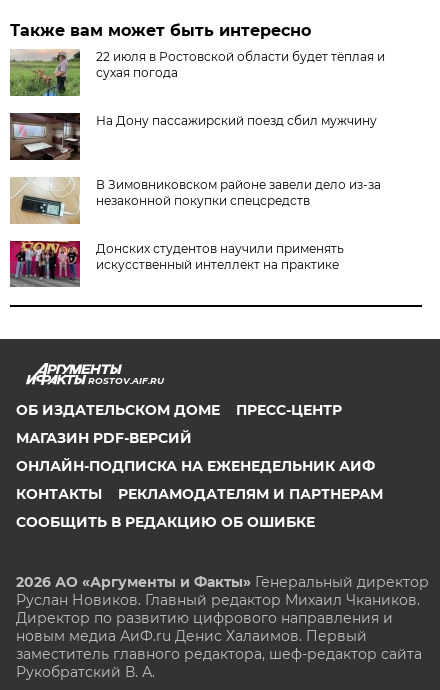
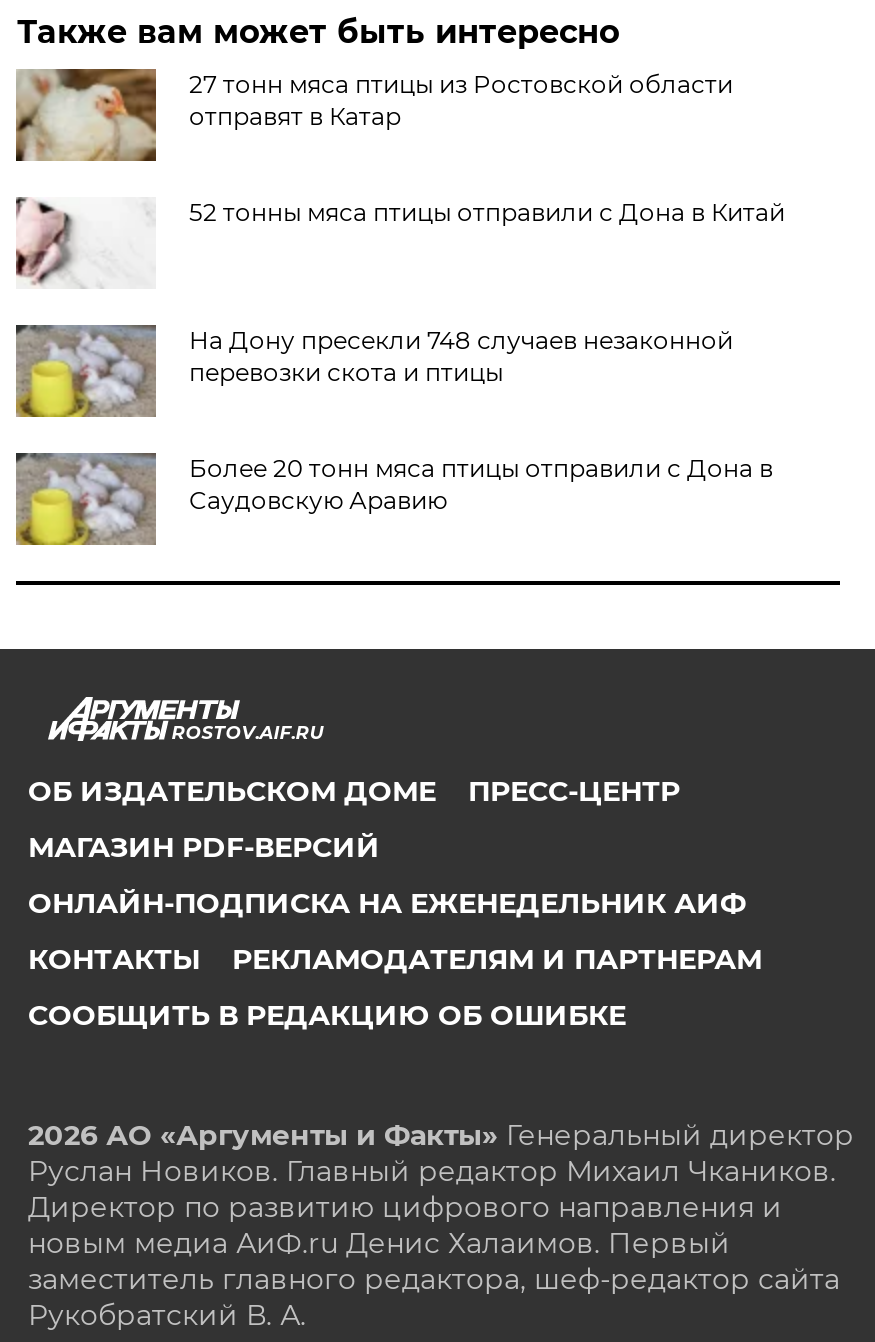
[10,49,385,97] [image] | 22 июля в Ростовской области будет тёплая и | сухая погода -> [14,67,733,163] [image] | 27 тонн мяса птицы из Ростовской области | отправят в Катар
[9,112,377,161] [image] | На Дону пассажирский поезд сбил мужчину -> [16,197,785,291] [image] | 52 тонны мяса птицы отправили с Дона в Китай
[10,177,381,224] [image] | В Зимовниковском районе завели дело из‑за | незаконной покупки спецсредств -> [16,323,733,419] [image] | На Дону пресекли 748 случаев незаконной | перевозки скота и птицы
[9,240,344,288] [image] | Донских студентов научили применять | искусственный интеллект на практике -> [14,451,773,547] [image] | Более 20 тонн мяса птицы отправили с Дона в | Саудовскую Аравию

